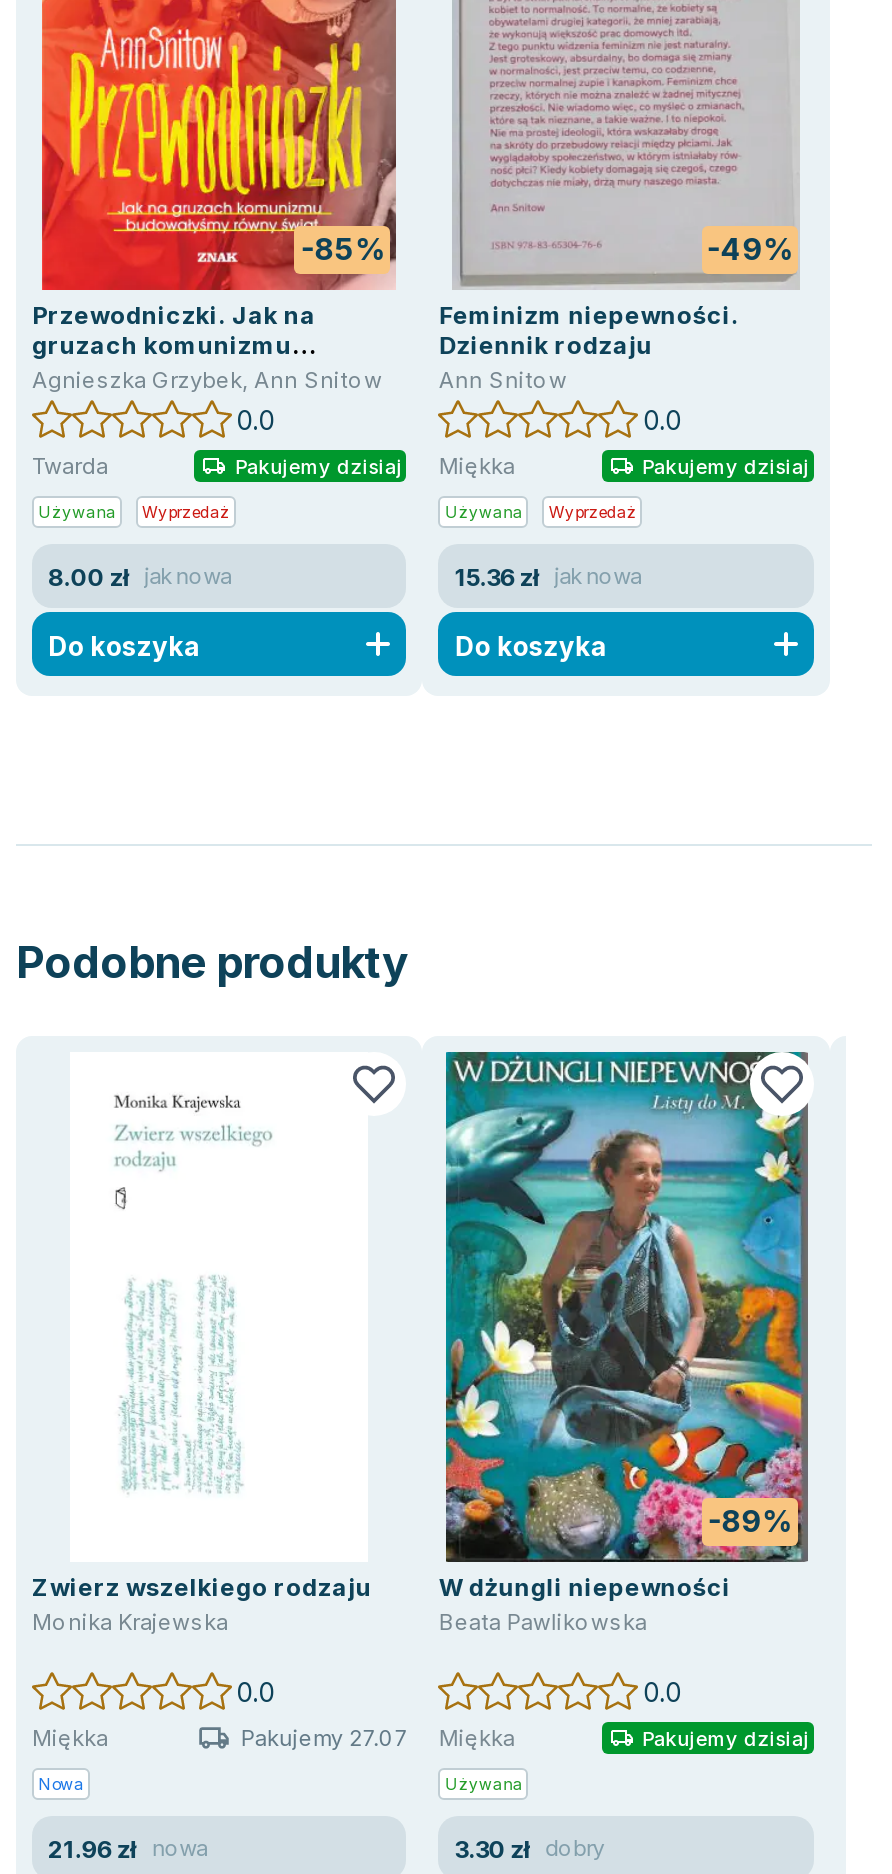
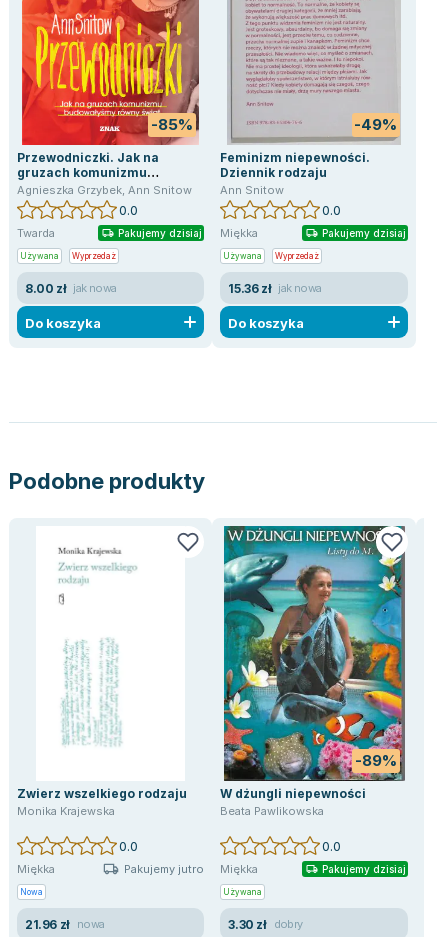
[235,1723,407,1751] Pakujemy 27.07 -> [121,861,204,875] Pakujemy jutro

